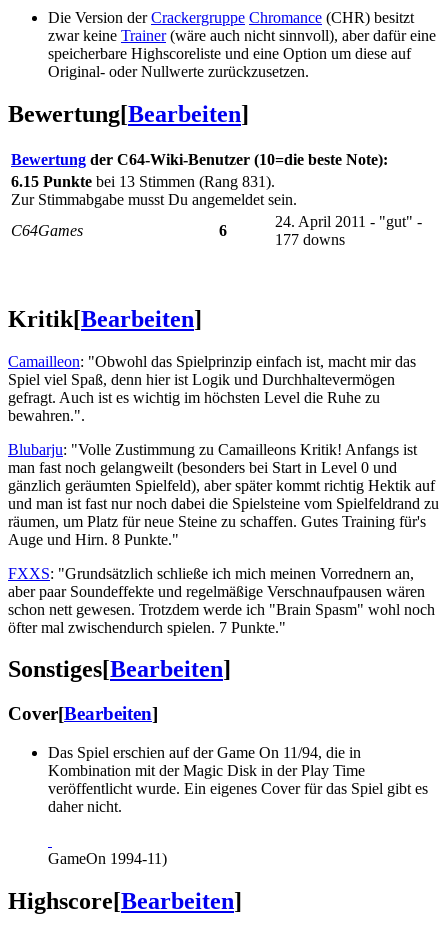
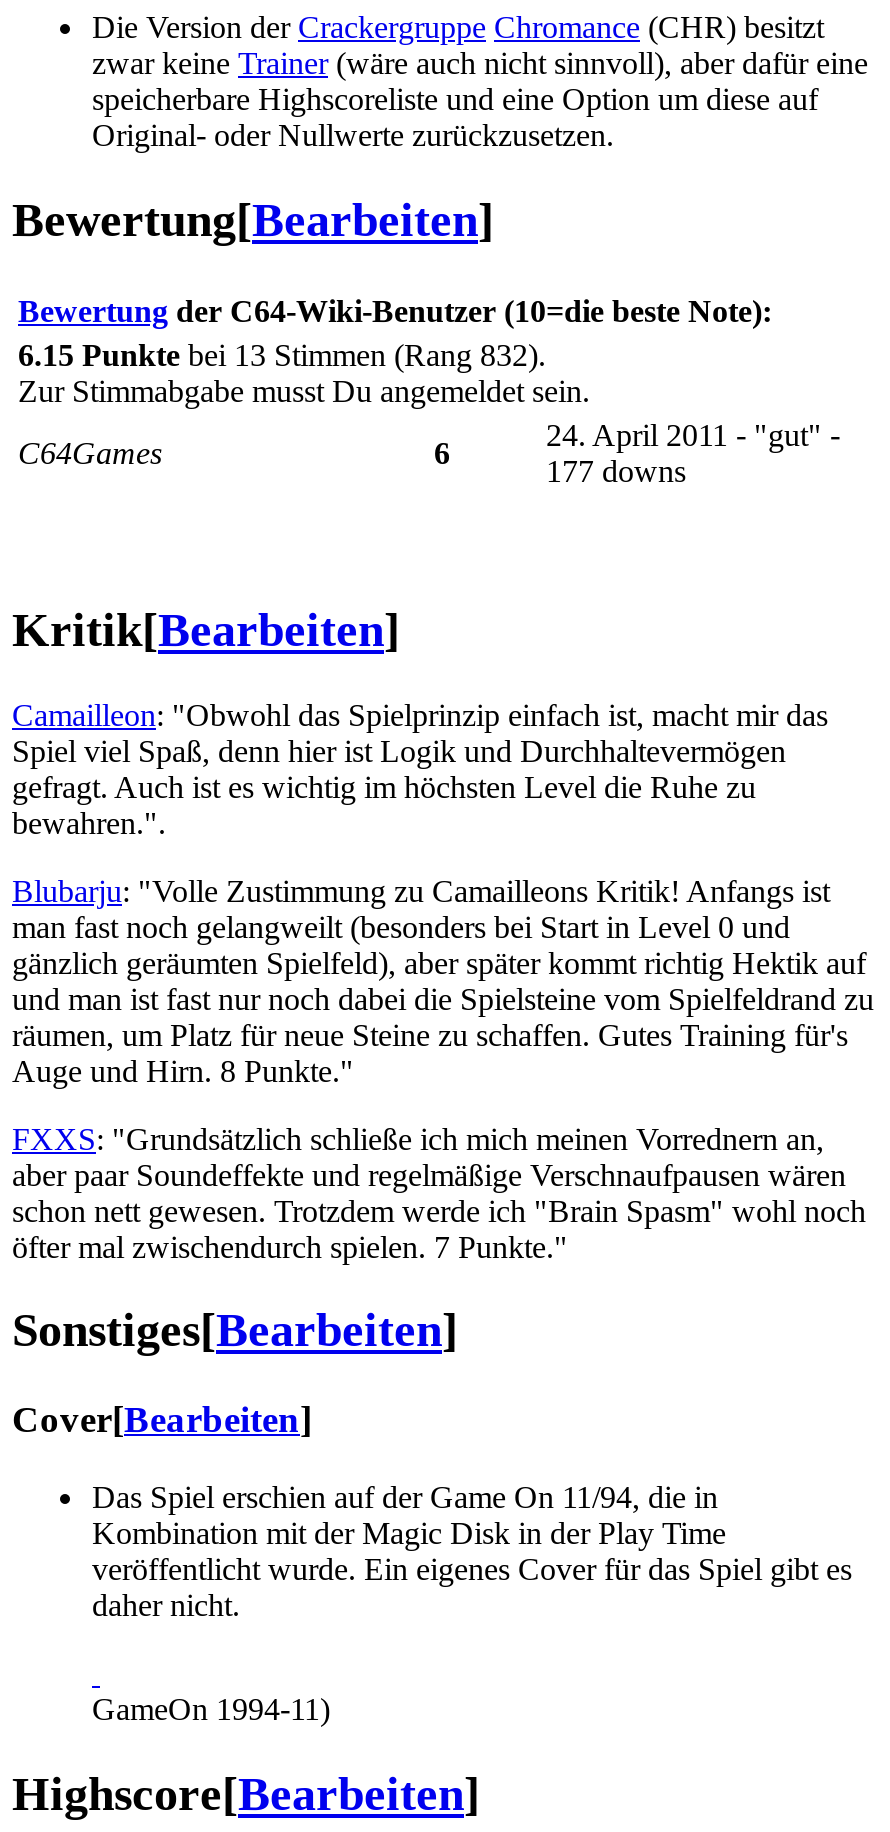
[11,173,275,190] 6.15 Punkte bei 13 Stimmen (Rang 831). -> [18,337,546,371] 6.15 Punkte bei 13 Stimmen (Rang 832).

